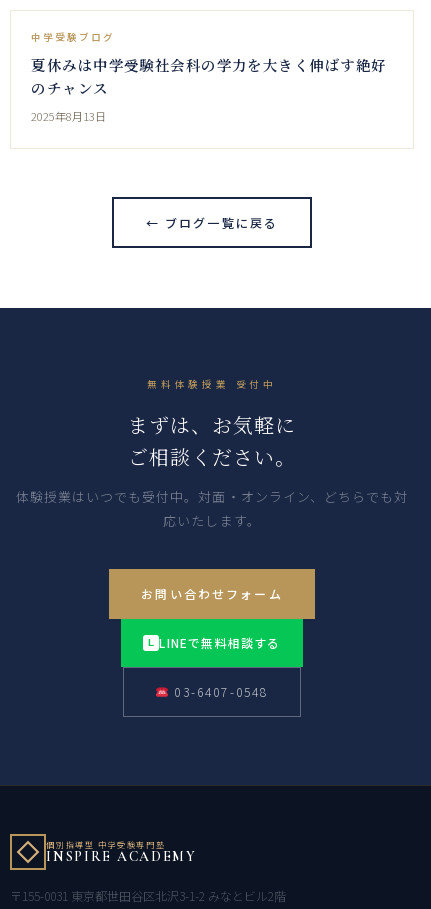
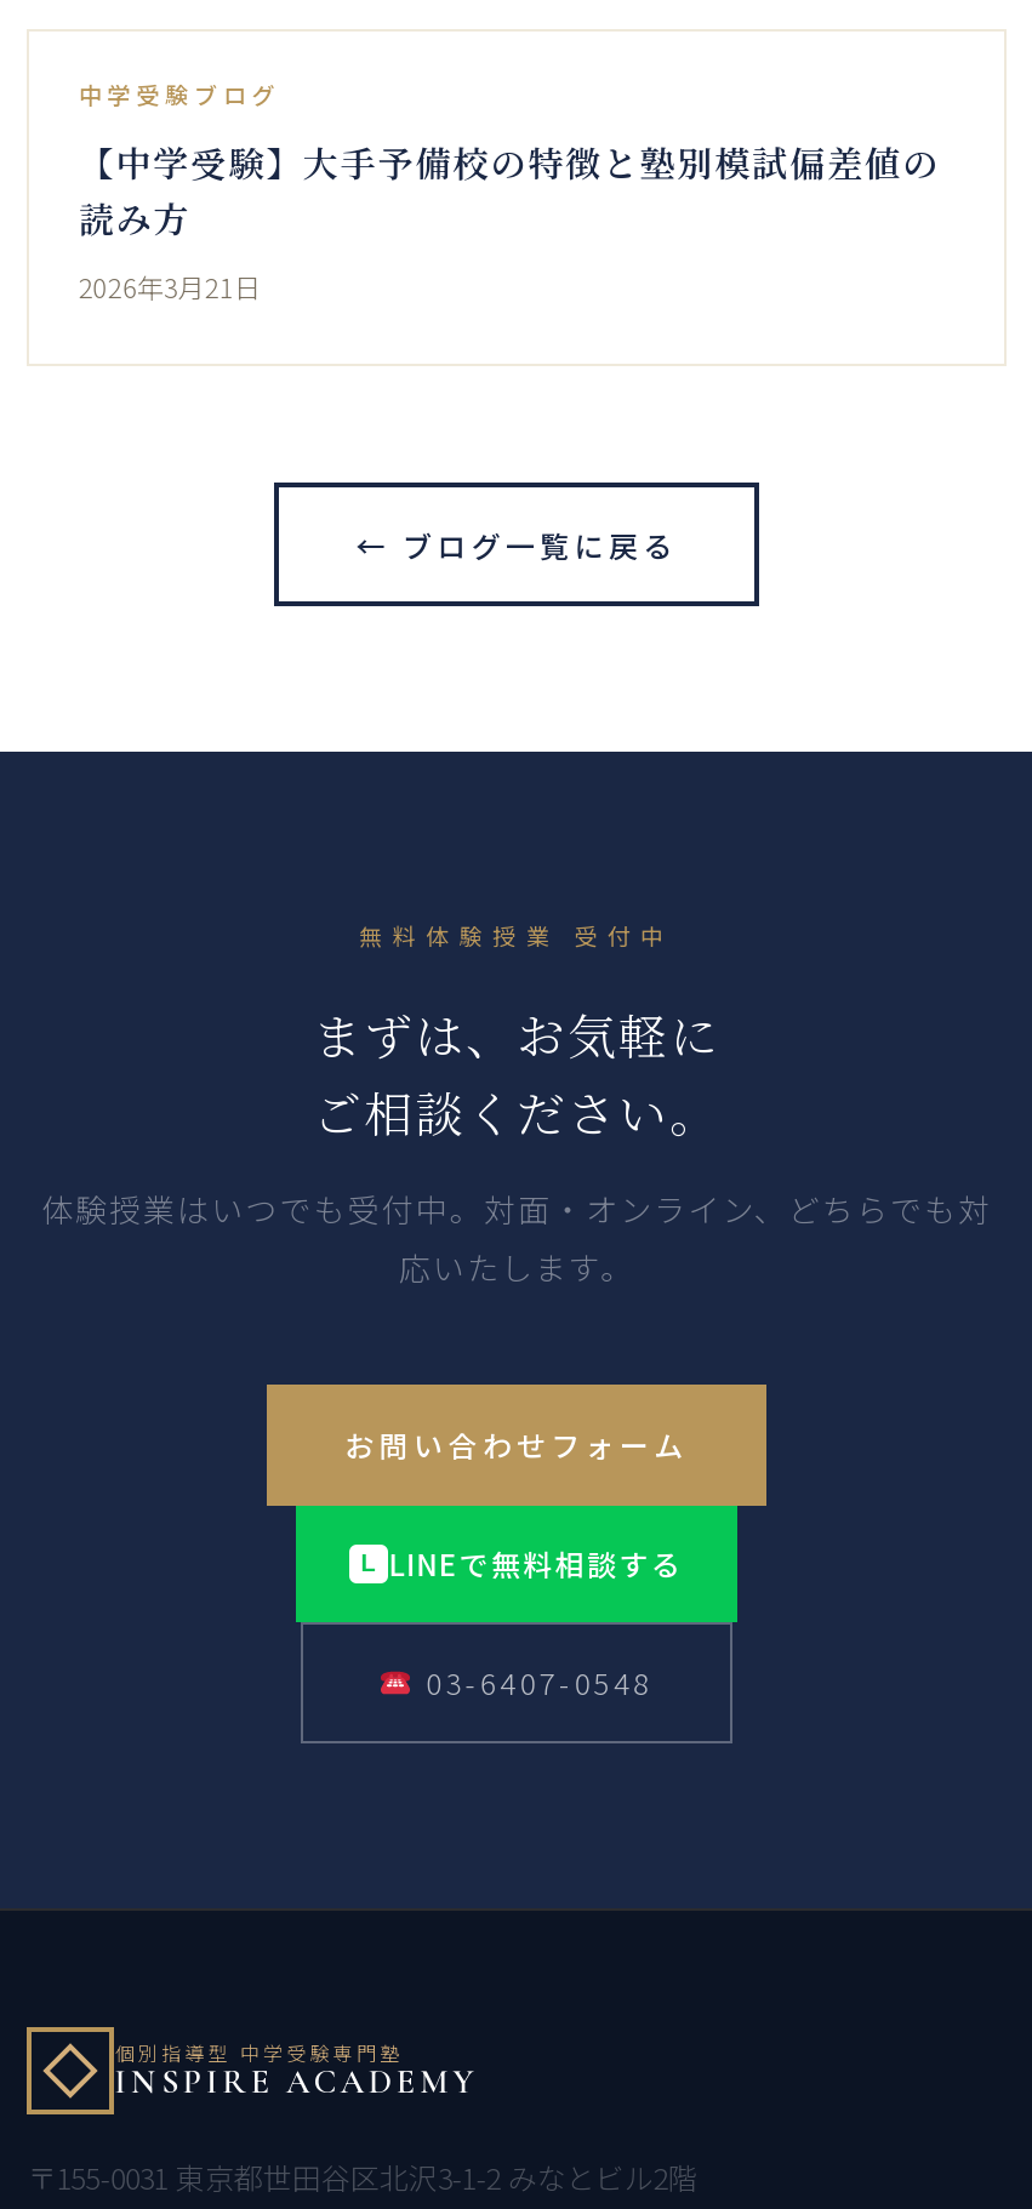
[31,54,386,98] 夏休みは中学受験社会科の学力を大きく伸ばす絶好 | のチャンス -> [79,136,940,242] 【中学受験】大手予備校の特徴と塾別模試偏差値の | 読み方
[31,108,106,124] 2025年8月13日 -> [79,267,260,306] 2026年3月21日

